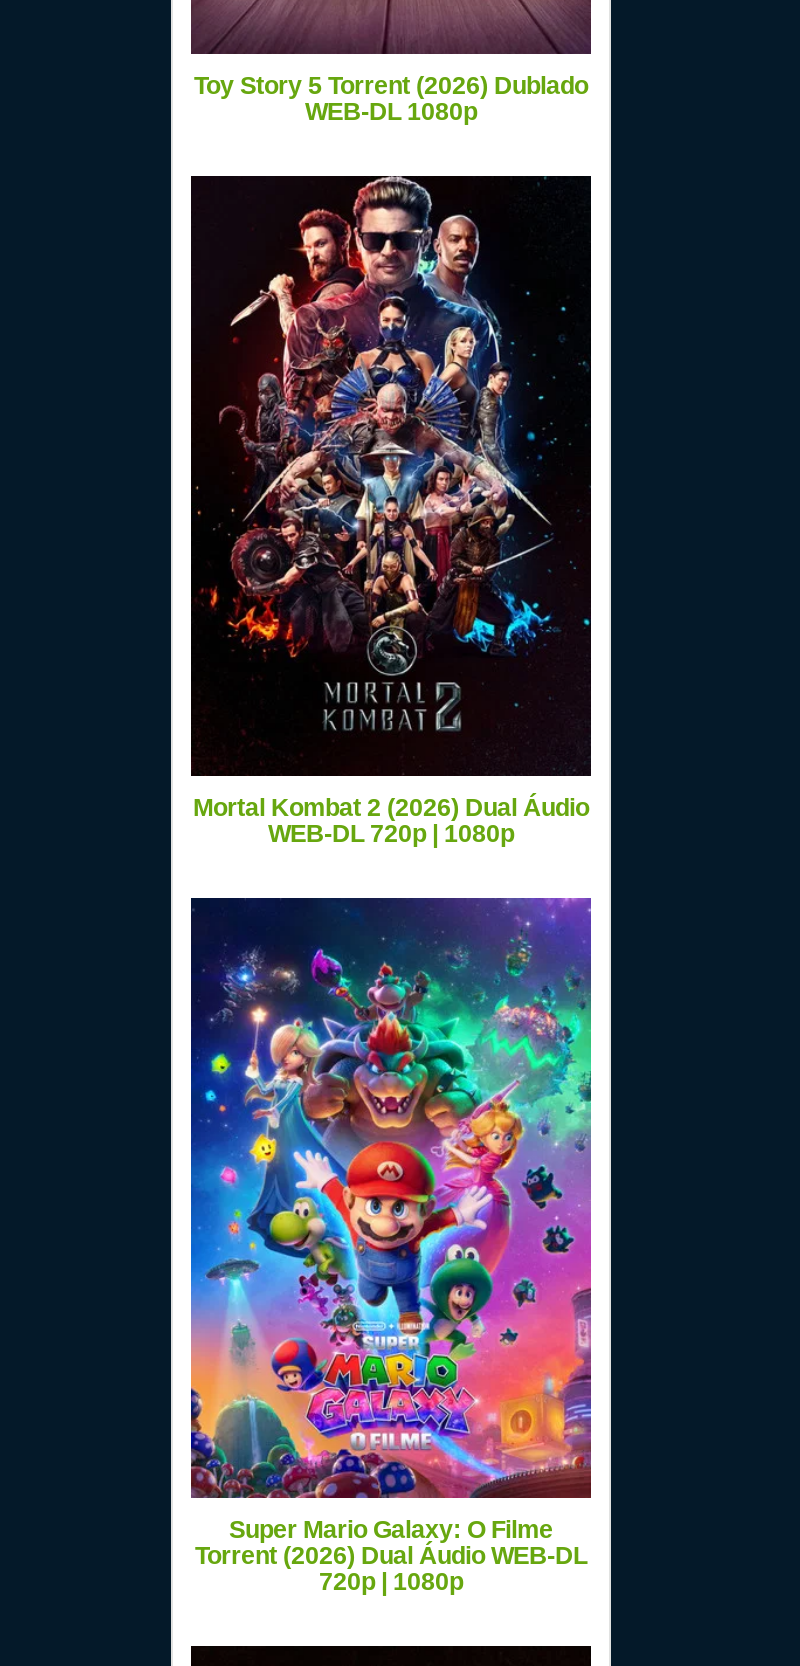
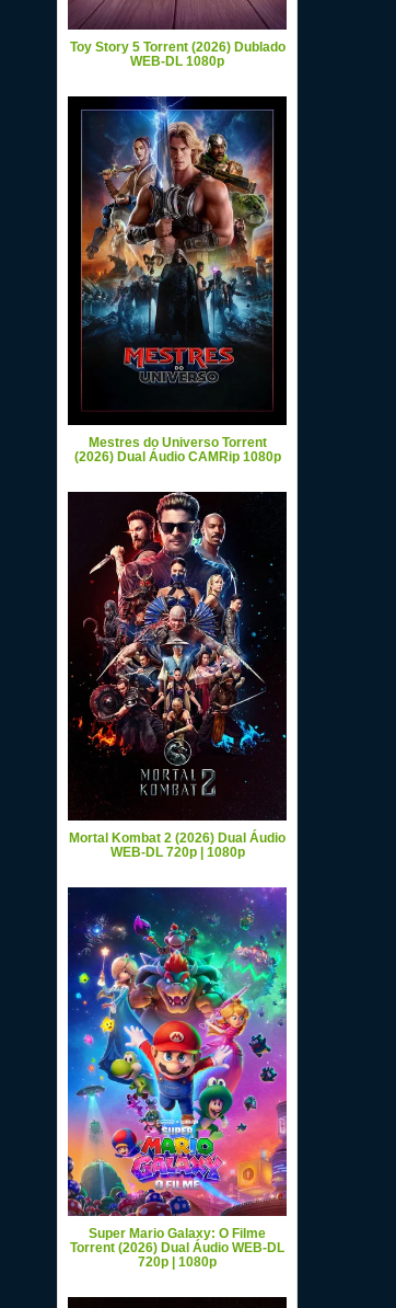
none -> [74,95,281,464] [image] | Mestres do Universo Torrent | (2026) Dual Áudio CAMRip 1080p

